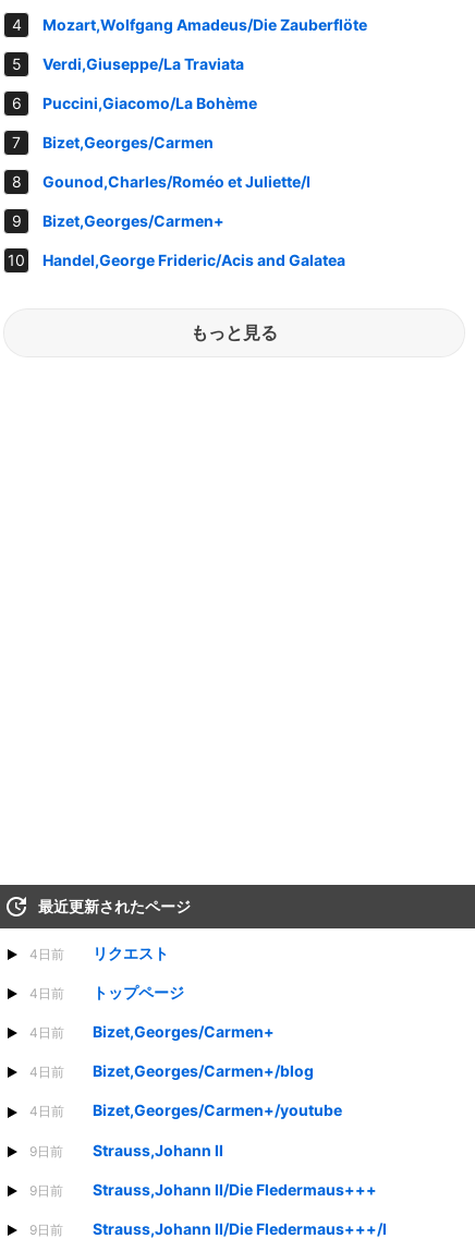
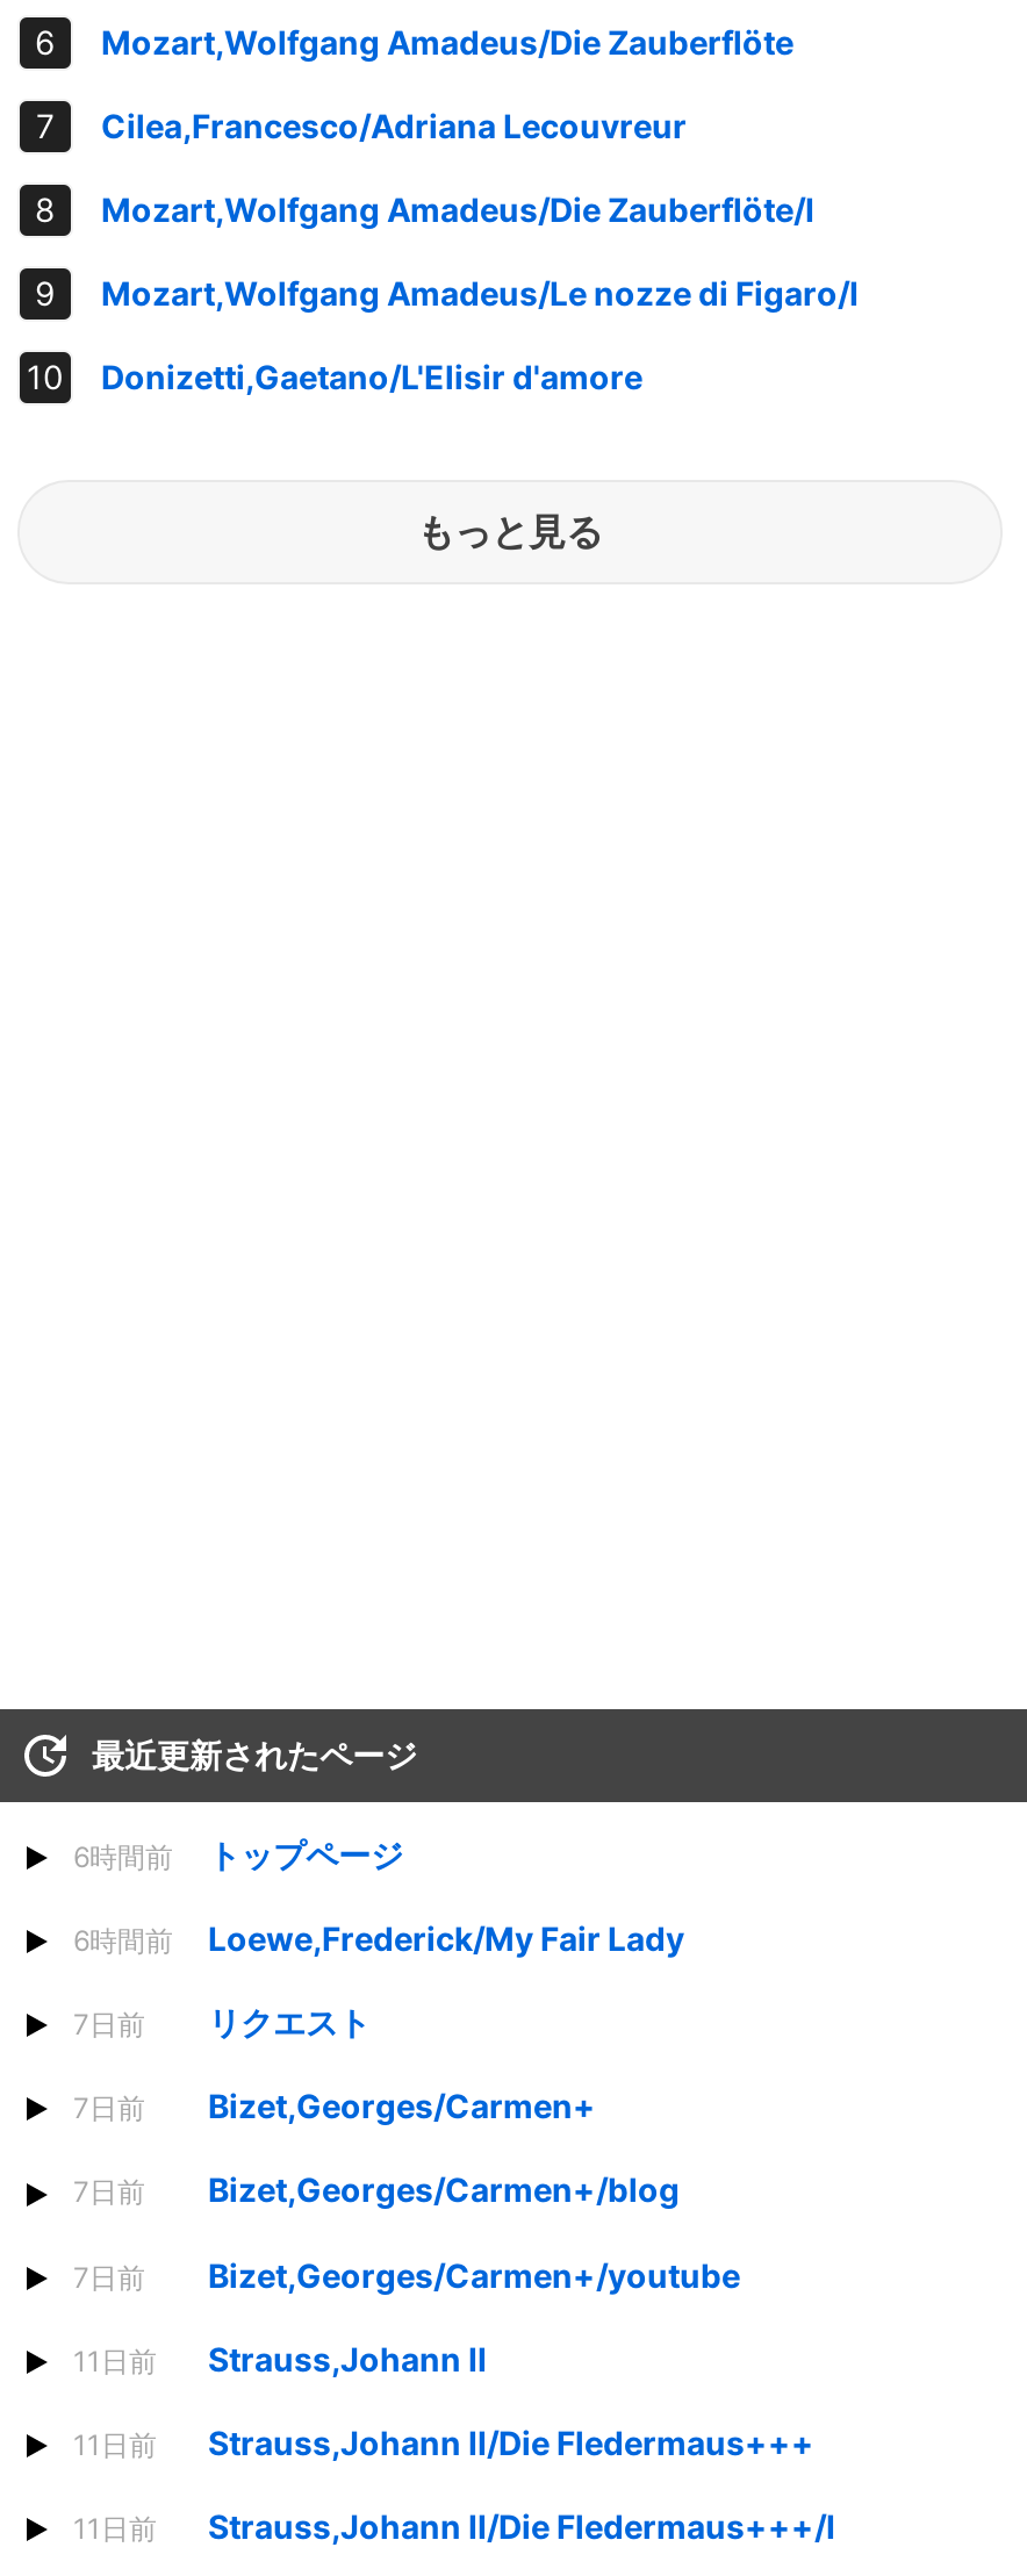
[42,54,345,269] Verdi,Giuseppe/La Traviata | Puccini,Giacomo/La Bohème | Bizet,Georges/Carmen | Gounod,Charles/Roméo et Juliette/I | Bizet,Georges/Carmen+ | Handel,George Frideric/Acis and Galatea -> [101,105,859,395] Cilea,Francesco/Adriana Lecouvreur | Mozart,Wolfgang Amadeus/Die Zauberflöte/I | Mozart,Wolfgang Amadeus/Le nozze di Figaro/I | Donizetti,Gaetano/L'Elisir d'amore
moved [38,321,278,915] -> [92,507,603,1773]: もっと見る | 最近更新されたページ
[29,945,64,962] 4日前 -> [73,1838,684,2042] 6時間前 | 6時間前 | Loewe,Frederick/My Fair Lady | 7日前
[29,985,64,1041] 4日前 | 4日前 -> [73,2091,145,2125] 7日前
moved [93,983,184,1001] -> [208,1834,403,1873]: トップページ
[29,1061,314,1080] 4日前 Bizet,Georges/Carmen+/blog -> [73,2170,680,2210] 7日前 Bizet,Georges/Carmen+/blog
[29,1101,342,1119] 4日前 Bizet,Georges/Carmen+/youtube -> [73,2254,740,2294] 7日前 Bizet,Georges/Carmen+/youtube
[29,1140,223,1159] 9日前 Strauss,Johann II -> [73,2338,487,2378] 11日前 Strauss,Johann II
[29,1180,377,1198] 9日前 Strauss,Johann II/Die Fledermaus+++ -> [73,2422,814,2462] 11日前 Strauss,Johann II/Die Fledermaus+++
[29,1219,387,1238] 9日前 Strauss,Johann II/Die Fledermaus+++/I -> [73,2507,835,2546] 11日前 Strauss,Johann II/Die Fledermaus+++/I

